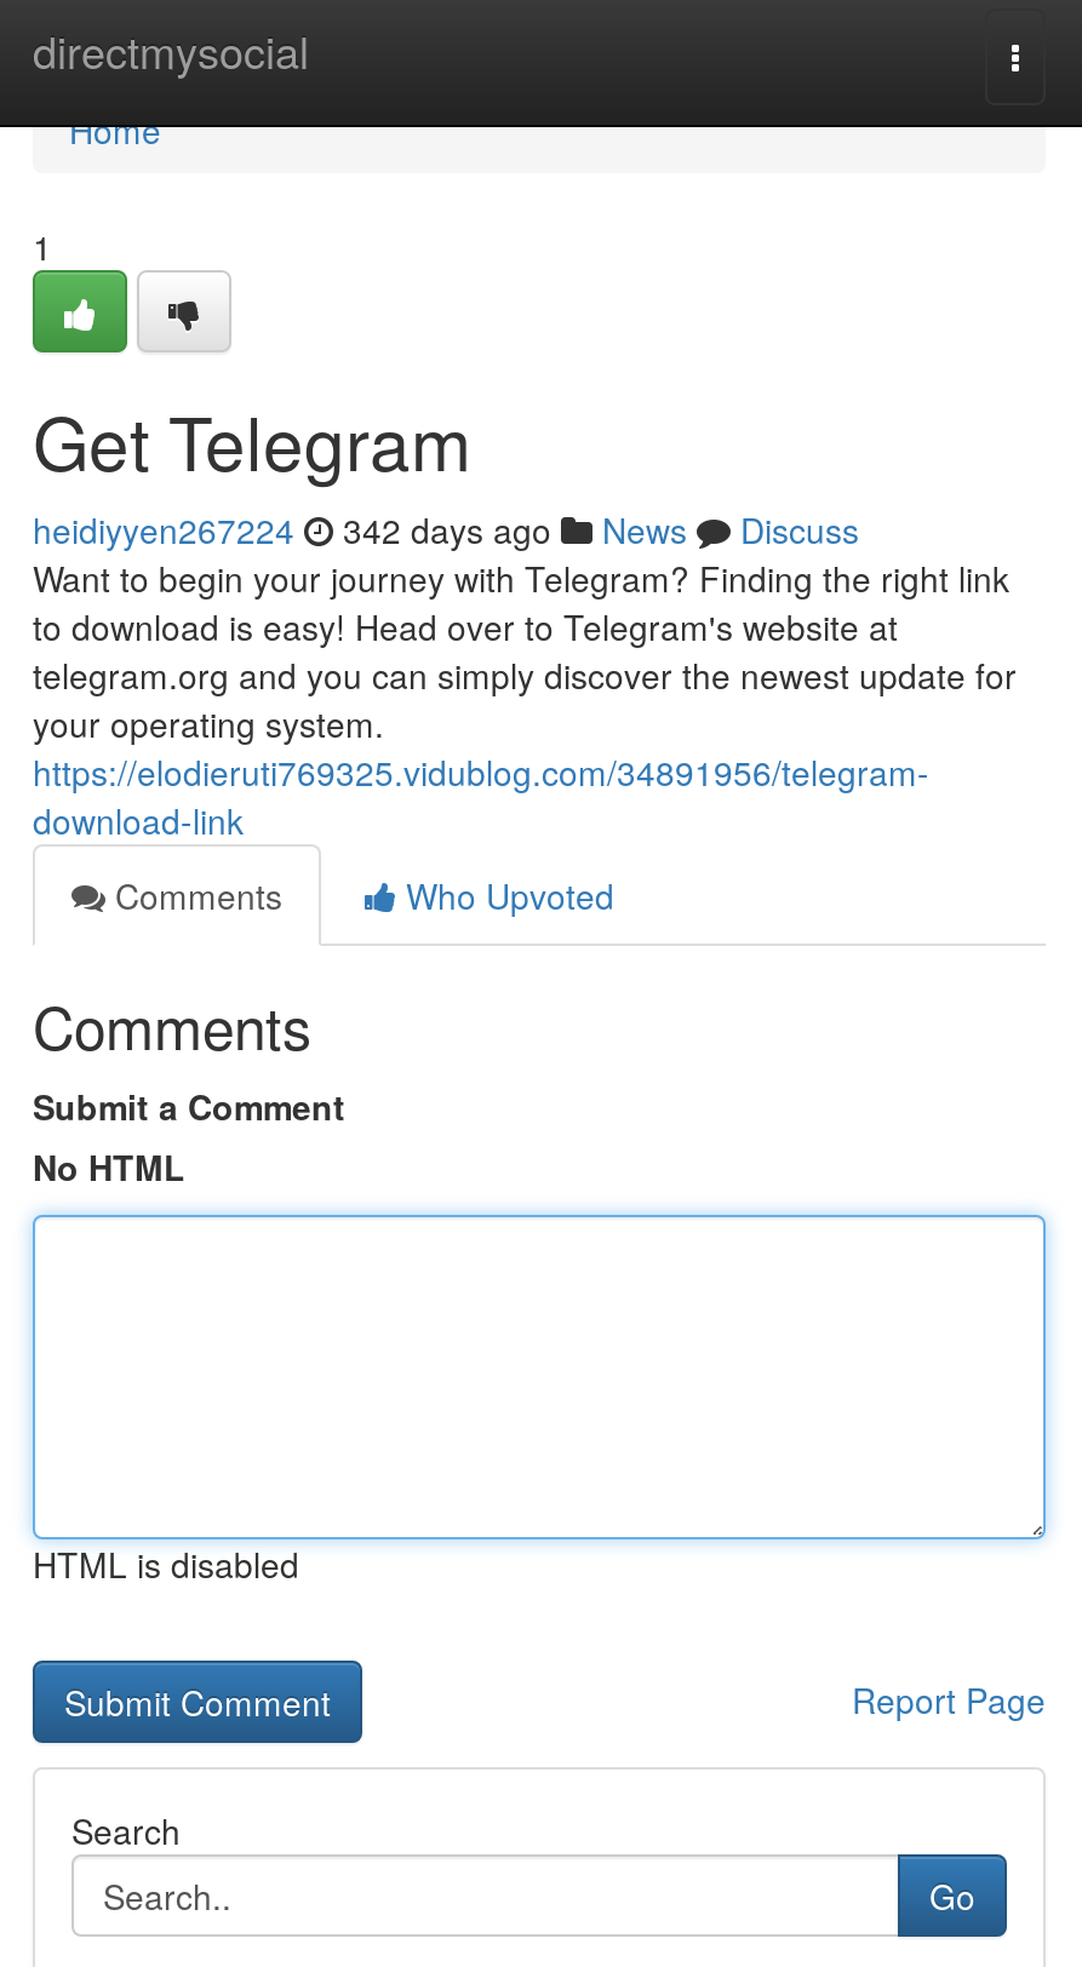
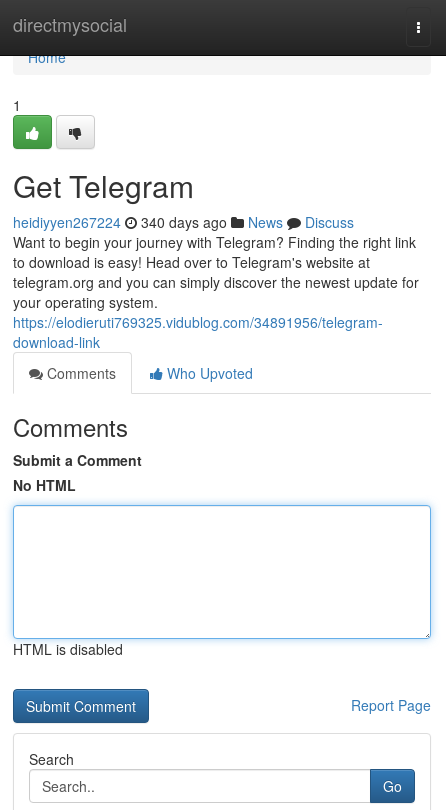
[33,505,859,554] heidiyyen267224 342 days ago News Discuss -> [13,212,354,232] heidiyyen267224 340 days ago News Discuss

